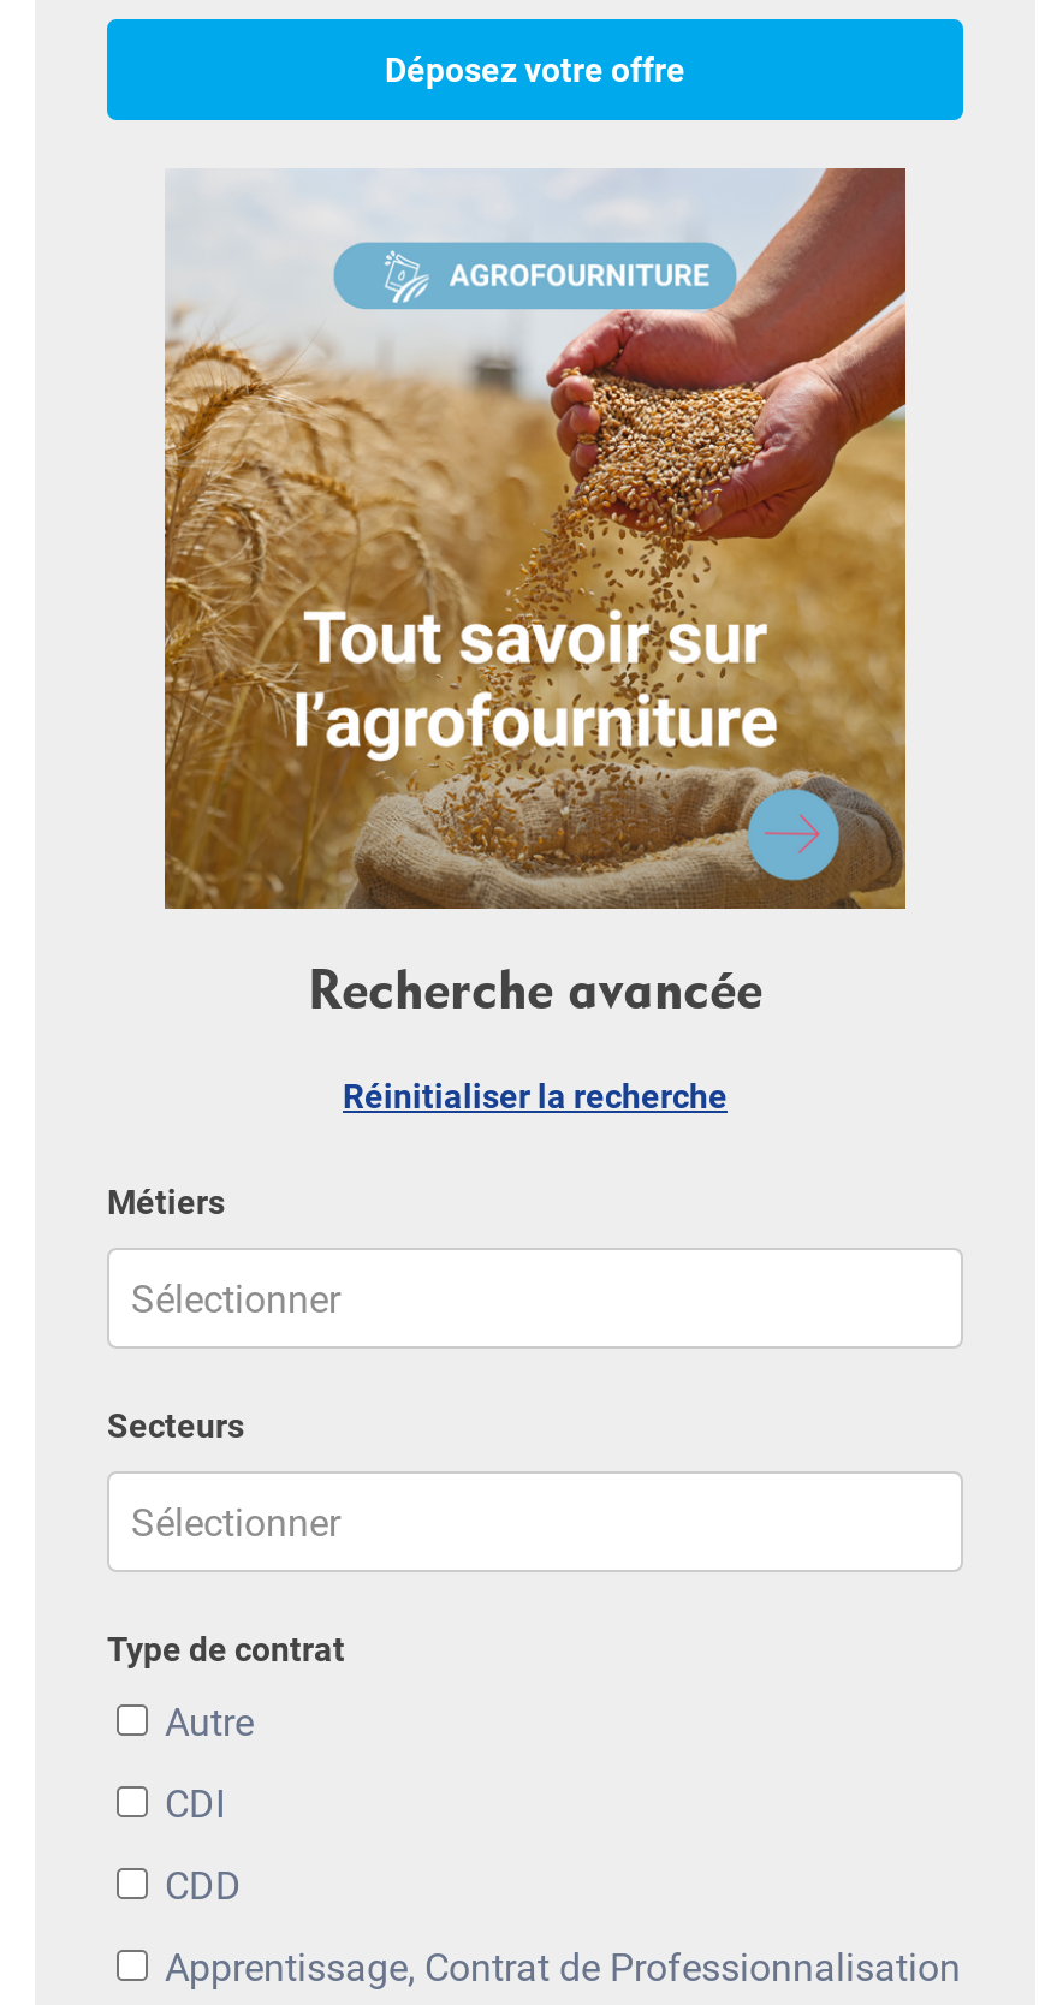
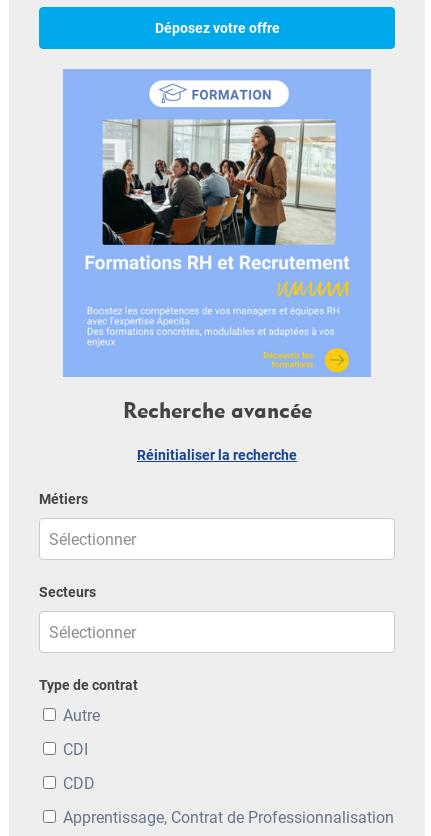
[162,166,908,911] [image] -> [63,69,371,377] [image]

